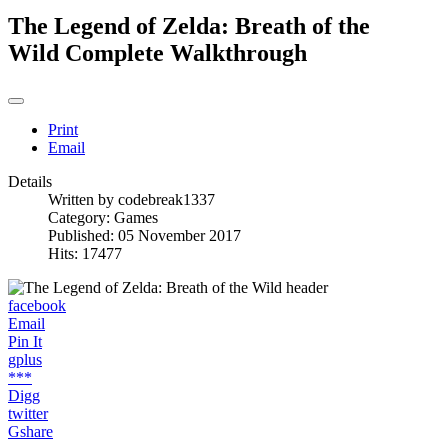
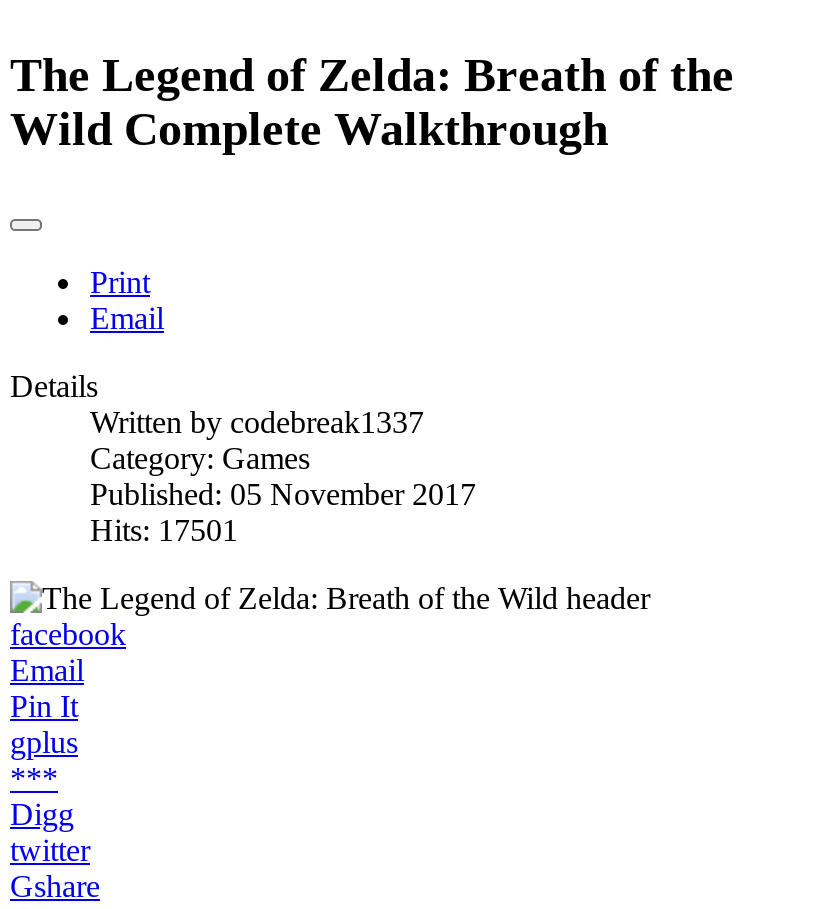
[48,245,122,262] Hits: 17477 -> [90,512,238,546] Hits: 17501

